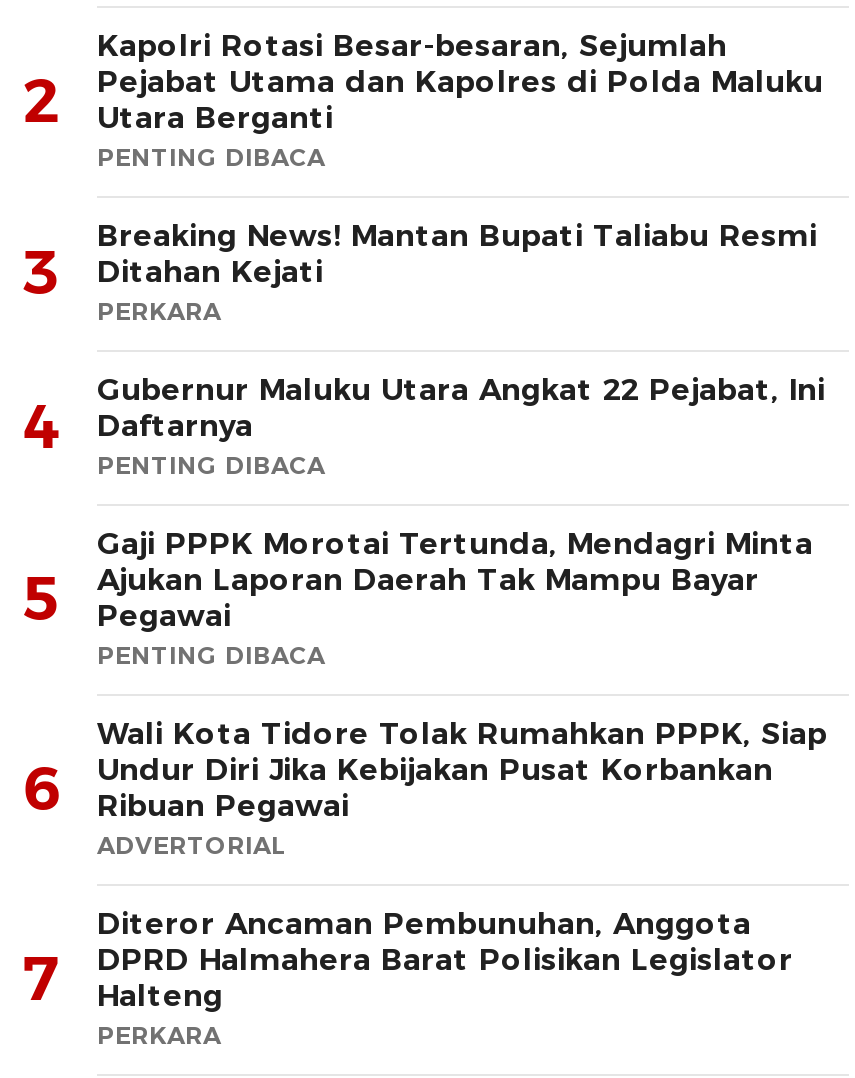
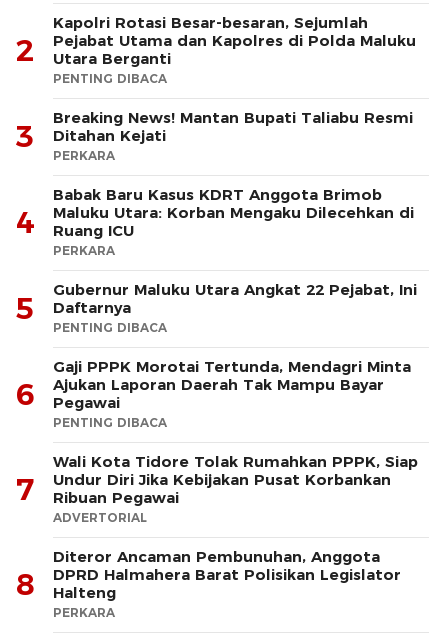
none -> [16,185,414,327] Babak Baru Kasus KDRT Anggota Brimob | Maluku Utara: Korban Mengaku Dilecehkan di | Ruang ICU | PERKARA | 5
[23,559,759,636] 5 Ajukan Laporan Daerah Tak Mampu Bayar Pegawai -> [16,375,384,413] 6 Ajukan Laporan Daerah Tak Mampu Bayar Pegawai
[23,749,773,826] 6 Undur Diri Jika Kebijakan Pusat Korbankan Ribuan Pegawai -> [16,470,391,508] 7 Undur Diri Jika Kebijakan Pusat Korbankan Ribuan Pegawai
[23,939,793,1016] 7 DPRD Halmahera Barat Polisikan Legislator Halteng -> [16,565,401,603] 8 DPRD Halmahera Barat Polisikan Legislator Halteng

